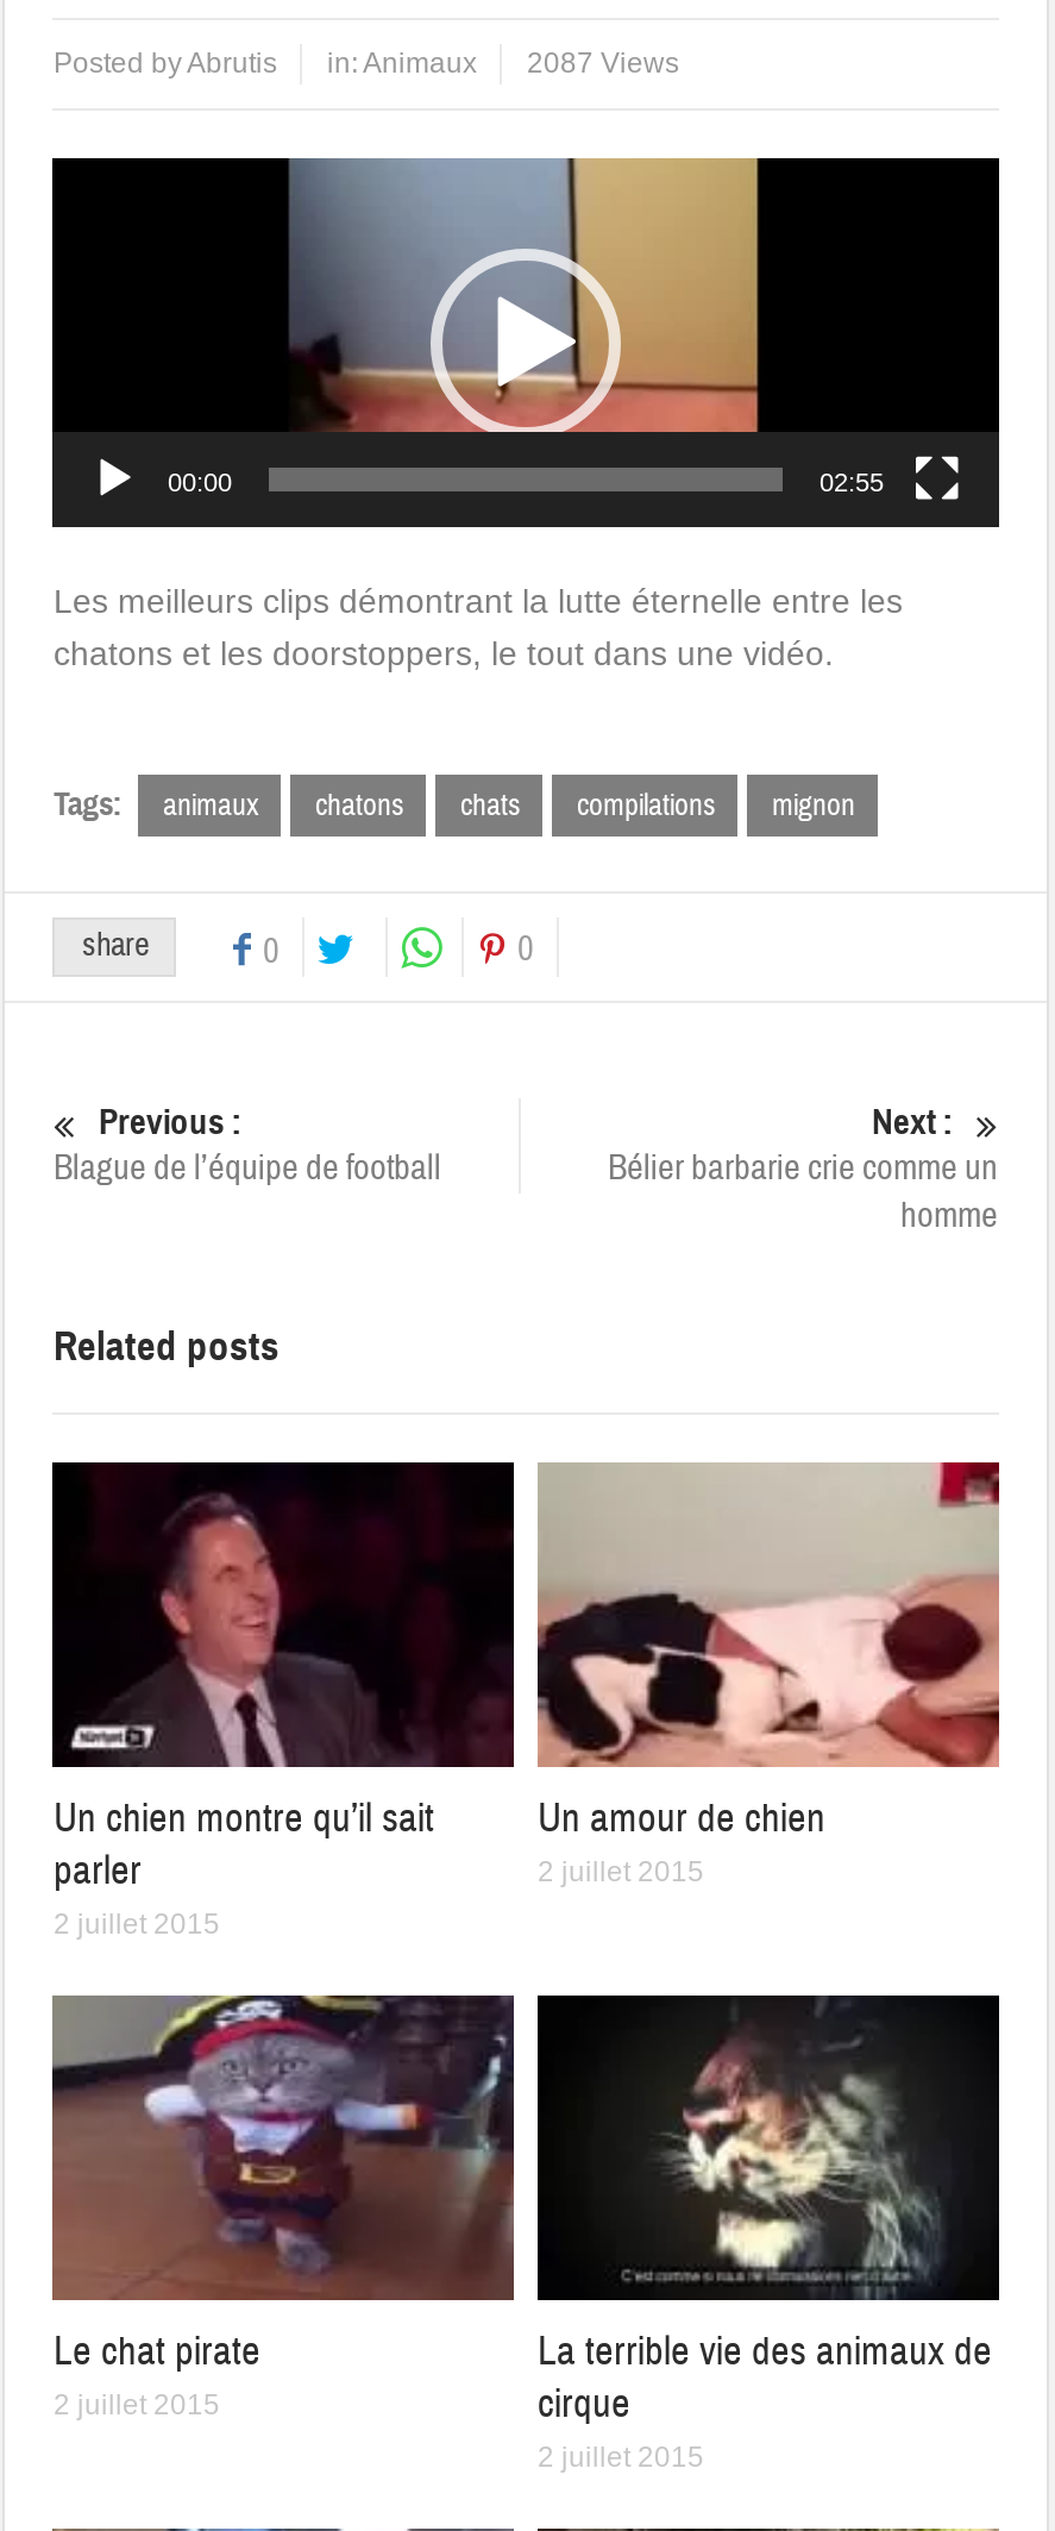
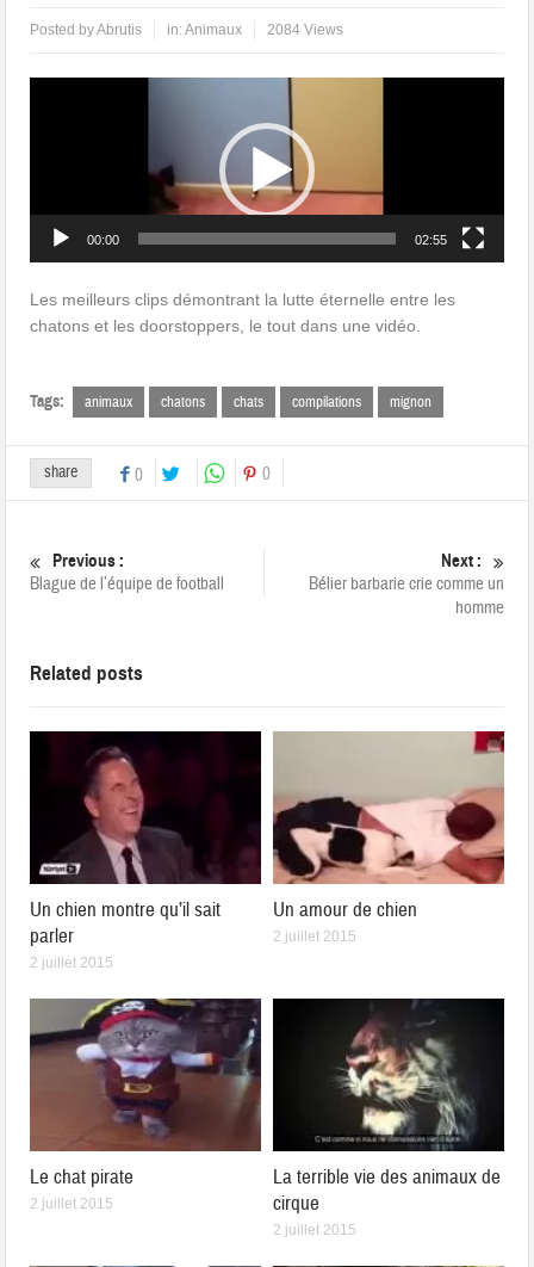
[54,46,679,80] Posted byAbrutis in: Animaux 2087 Views -> [30,21,344,38] Posted byAbrutis in: Animaux 2084 Views

